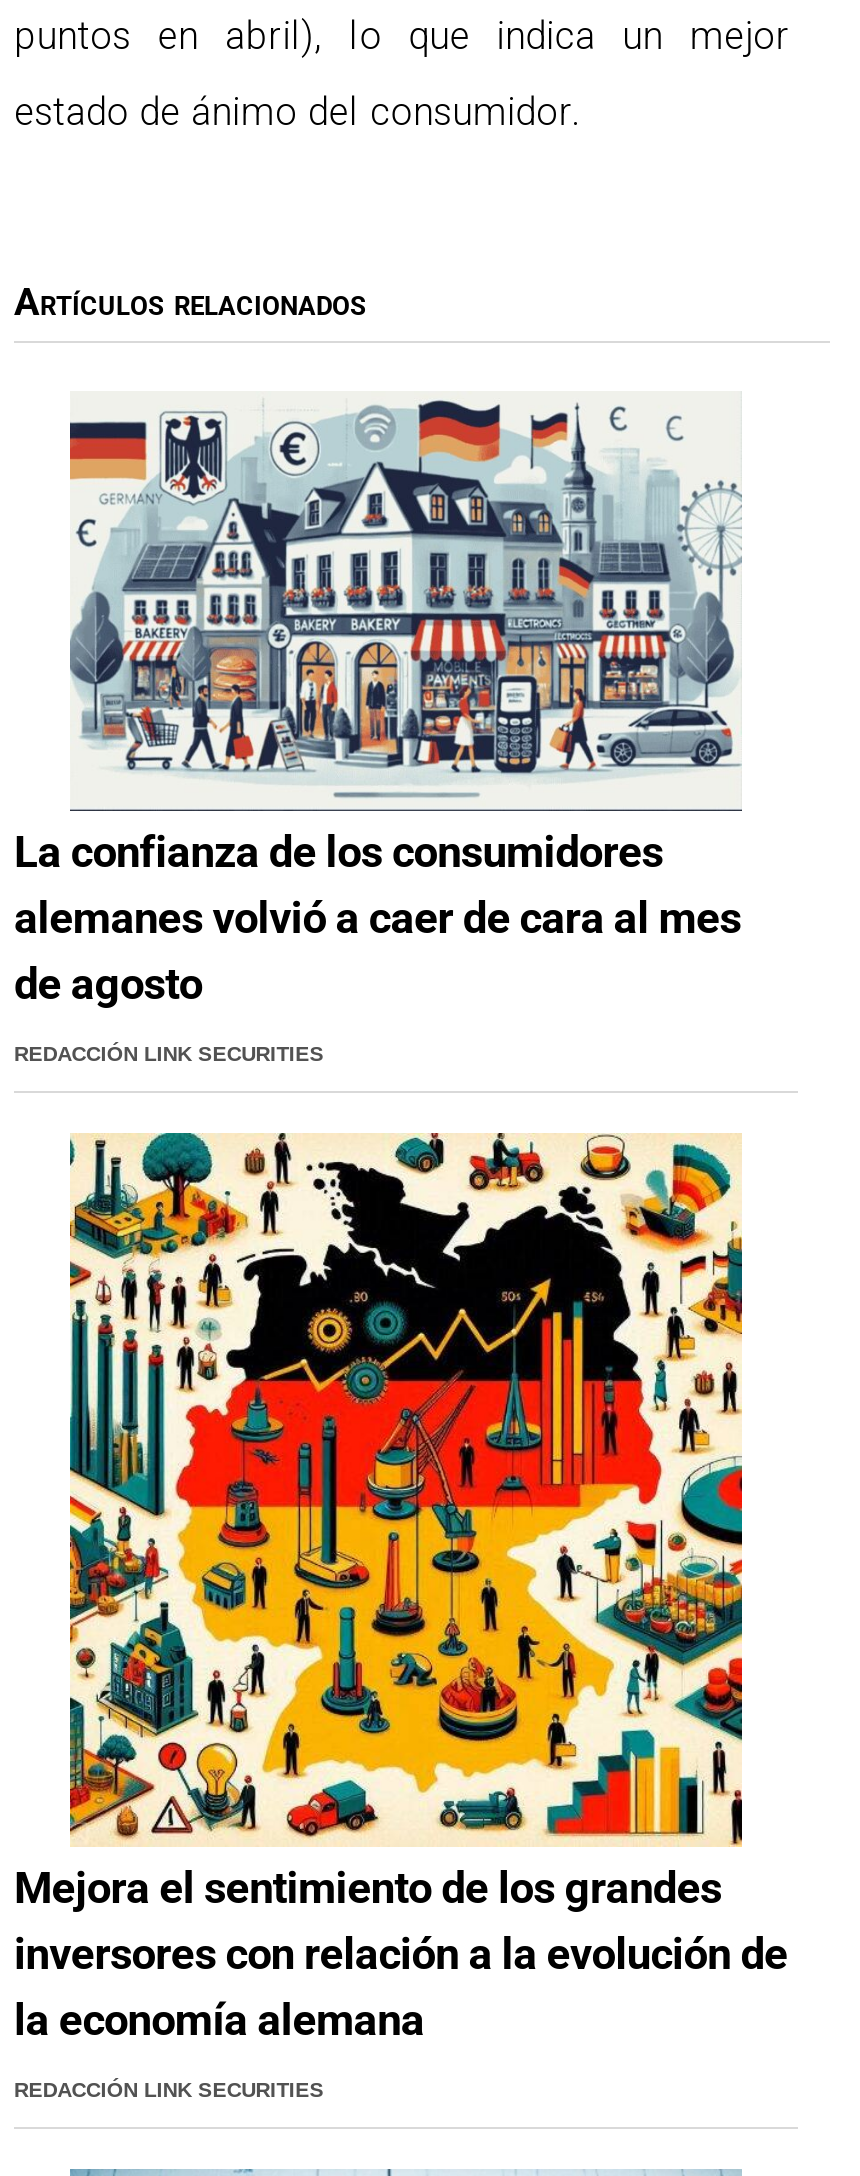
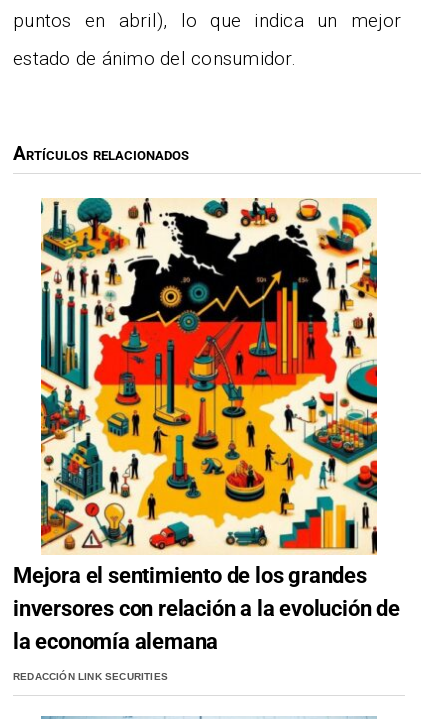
[14,397,742,1065] [image] | La confianza de los consumidores | alemanes volvió a caer de cara al mes | de agosto | REDACCIÓN LINK SECURITIES -> none

